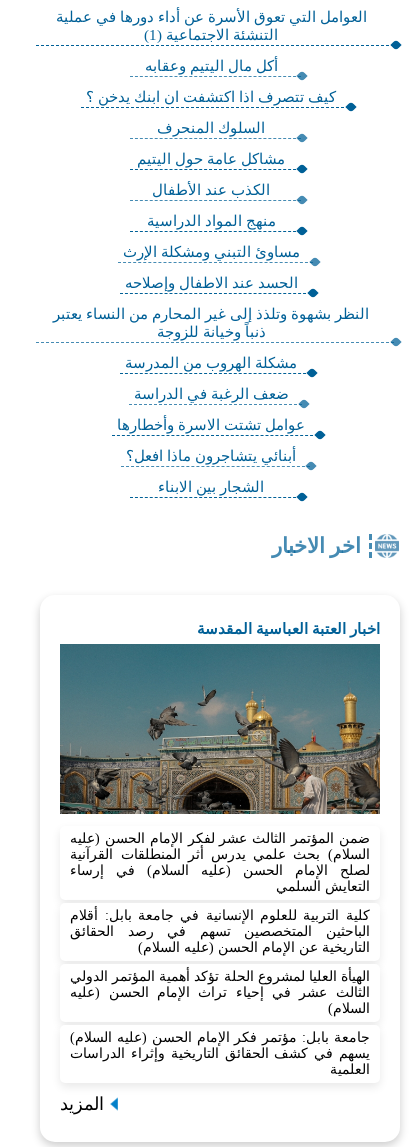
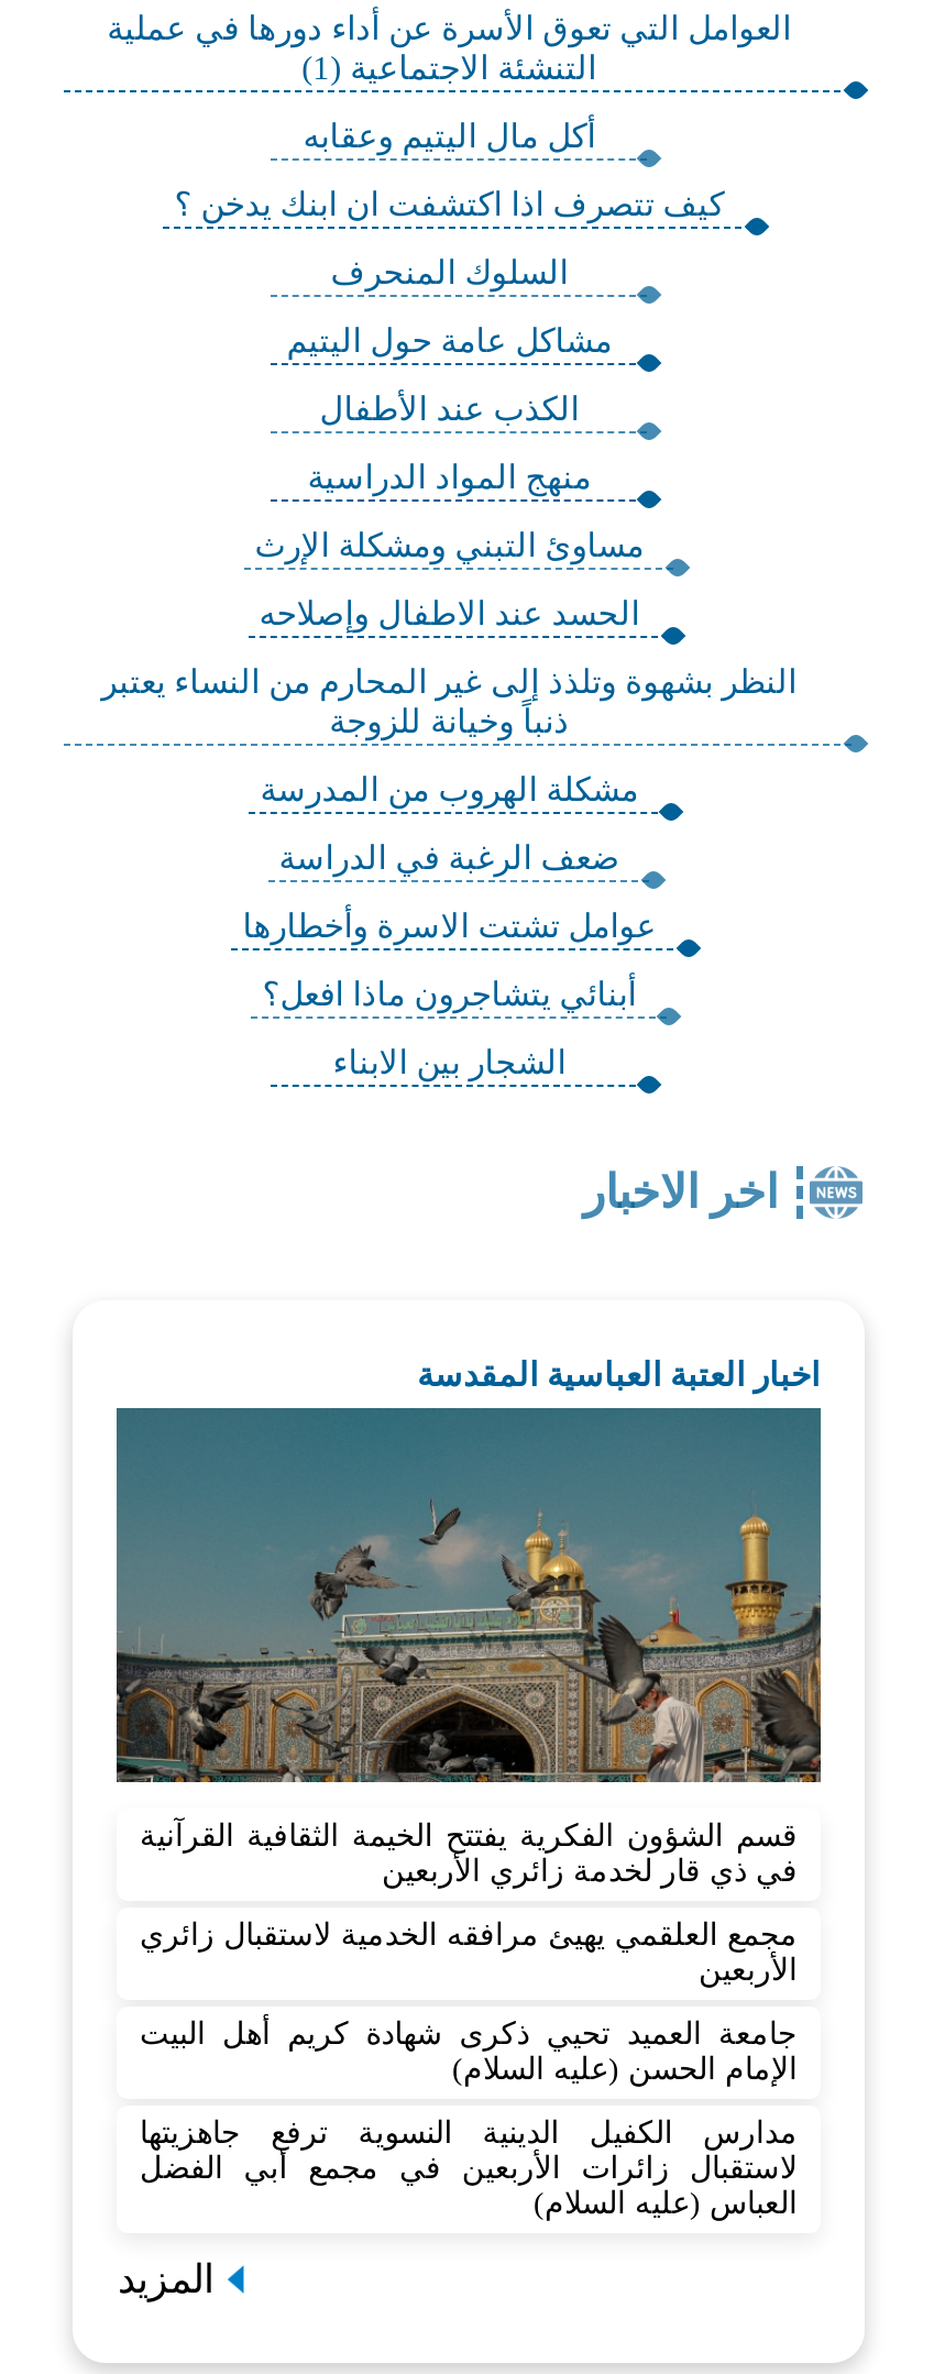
[70,831,369,894] ضمن المؤتمر الثالث عشر لفكر الإمام الحسن (عليه | السلام) بحث علمي يدرس أثر المنطلقات القرآنية | لصلح الإمام الحسن (عليه السلام) في إرساء | التعايش السلمي -> [140,1820,798,1888] قسم الشؤون الفكرية يفتتح الخيمة الثقافية القرآنية | في ذي قار لخدمة زائري الأربعين
[70,908,369,955] كلية التربية للعلوم الإنسانية في جامعة بابل: أقلام | الباحثين المتخصصين تسهم في رصد الحقائق | التاريخية عن الإمام الحسن (عليه السلام) -> [140,1919,798,1987] مجمع العلقمي يهيئ مرافقه الخدمية لاستقبال زائري | الأربعين
[70,969,369,1016] الهيأة العليا لمشروع الحلة تؤكد أهمية المؤتمر الدولي | الثالث عشر في إحياء تراث الإمام الحسن (عليه | السلام) -> [140,2018,798,2086] جامعة العميد تحيي ذكرى شهادة كريم أهل البيت | الإمام الحسن (عليه السلام)
[70,1030,369,1077] جامعة بابل: مؤتمر فكر الإمام الحسن (عليه السلام) | يسهم في كشف الحقائق التاريخية وإثراء الدراسات | العلمية -> [140,2117,798,2220] مدارس الكفيل الدينية النسوية ترفع جاهزيتها | لاستقبال زائرات الأربعين في مجمع أبي الفضل | العباس (عليه السلام)

